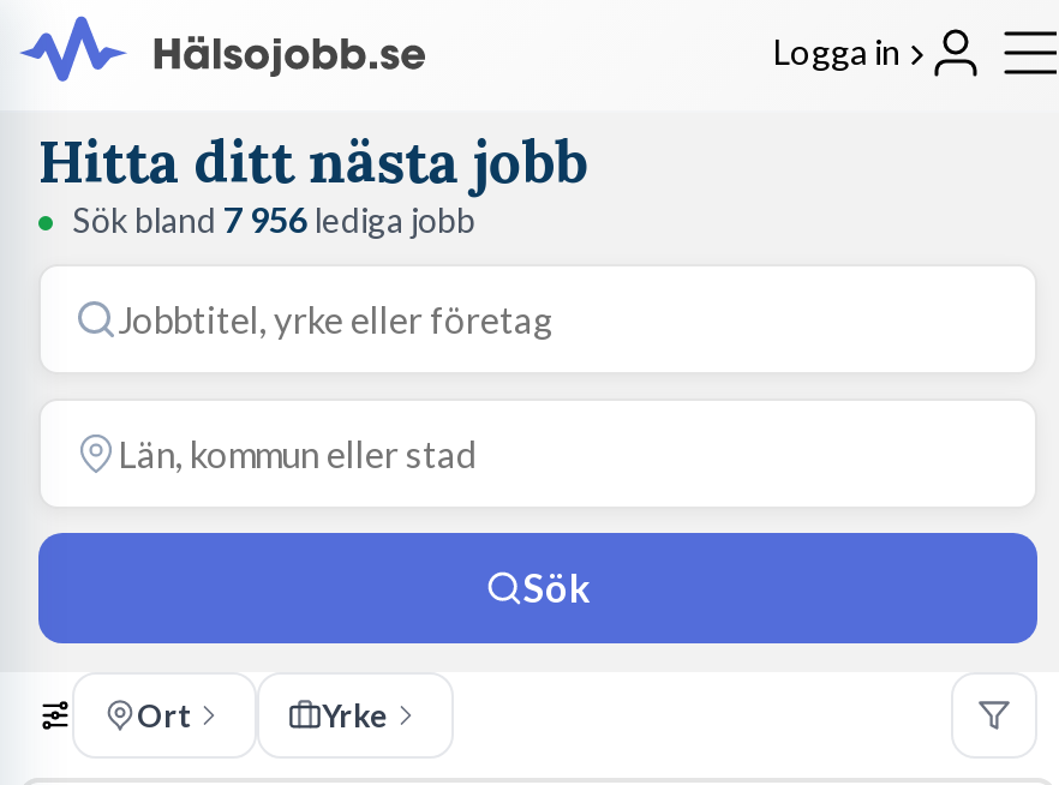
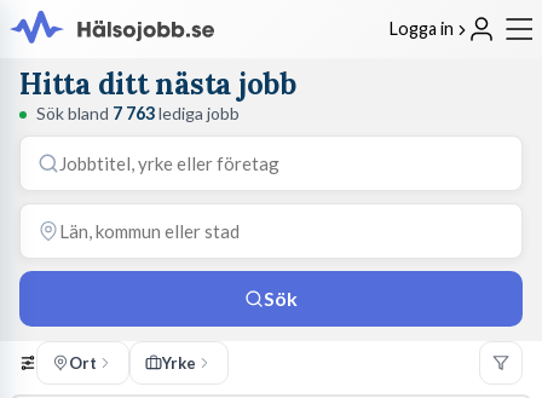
[72,199,475,240] Sök bland 7 956 lediga jobb -> [36,103,240,123] Sök bland 7 763 lediga jobb

